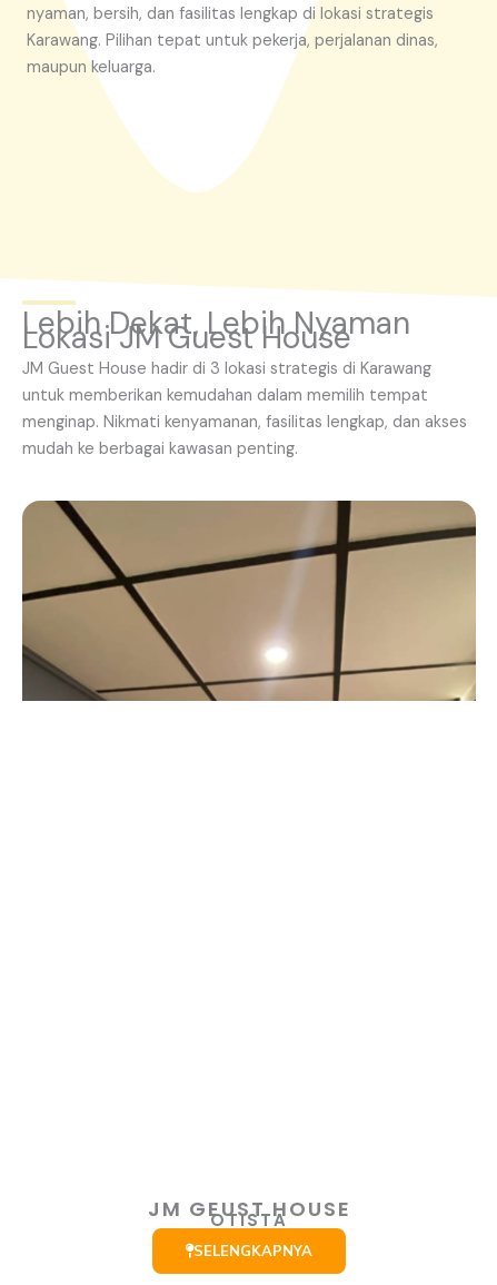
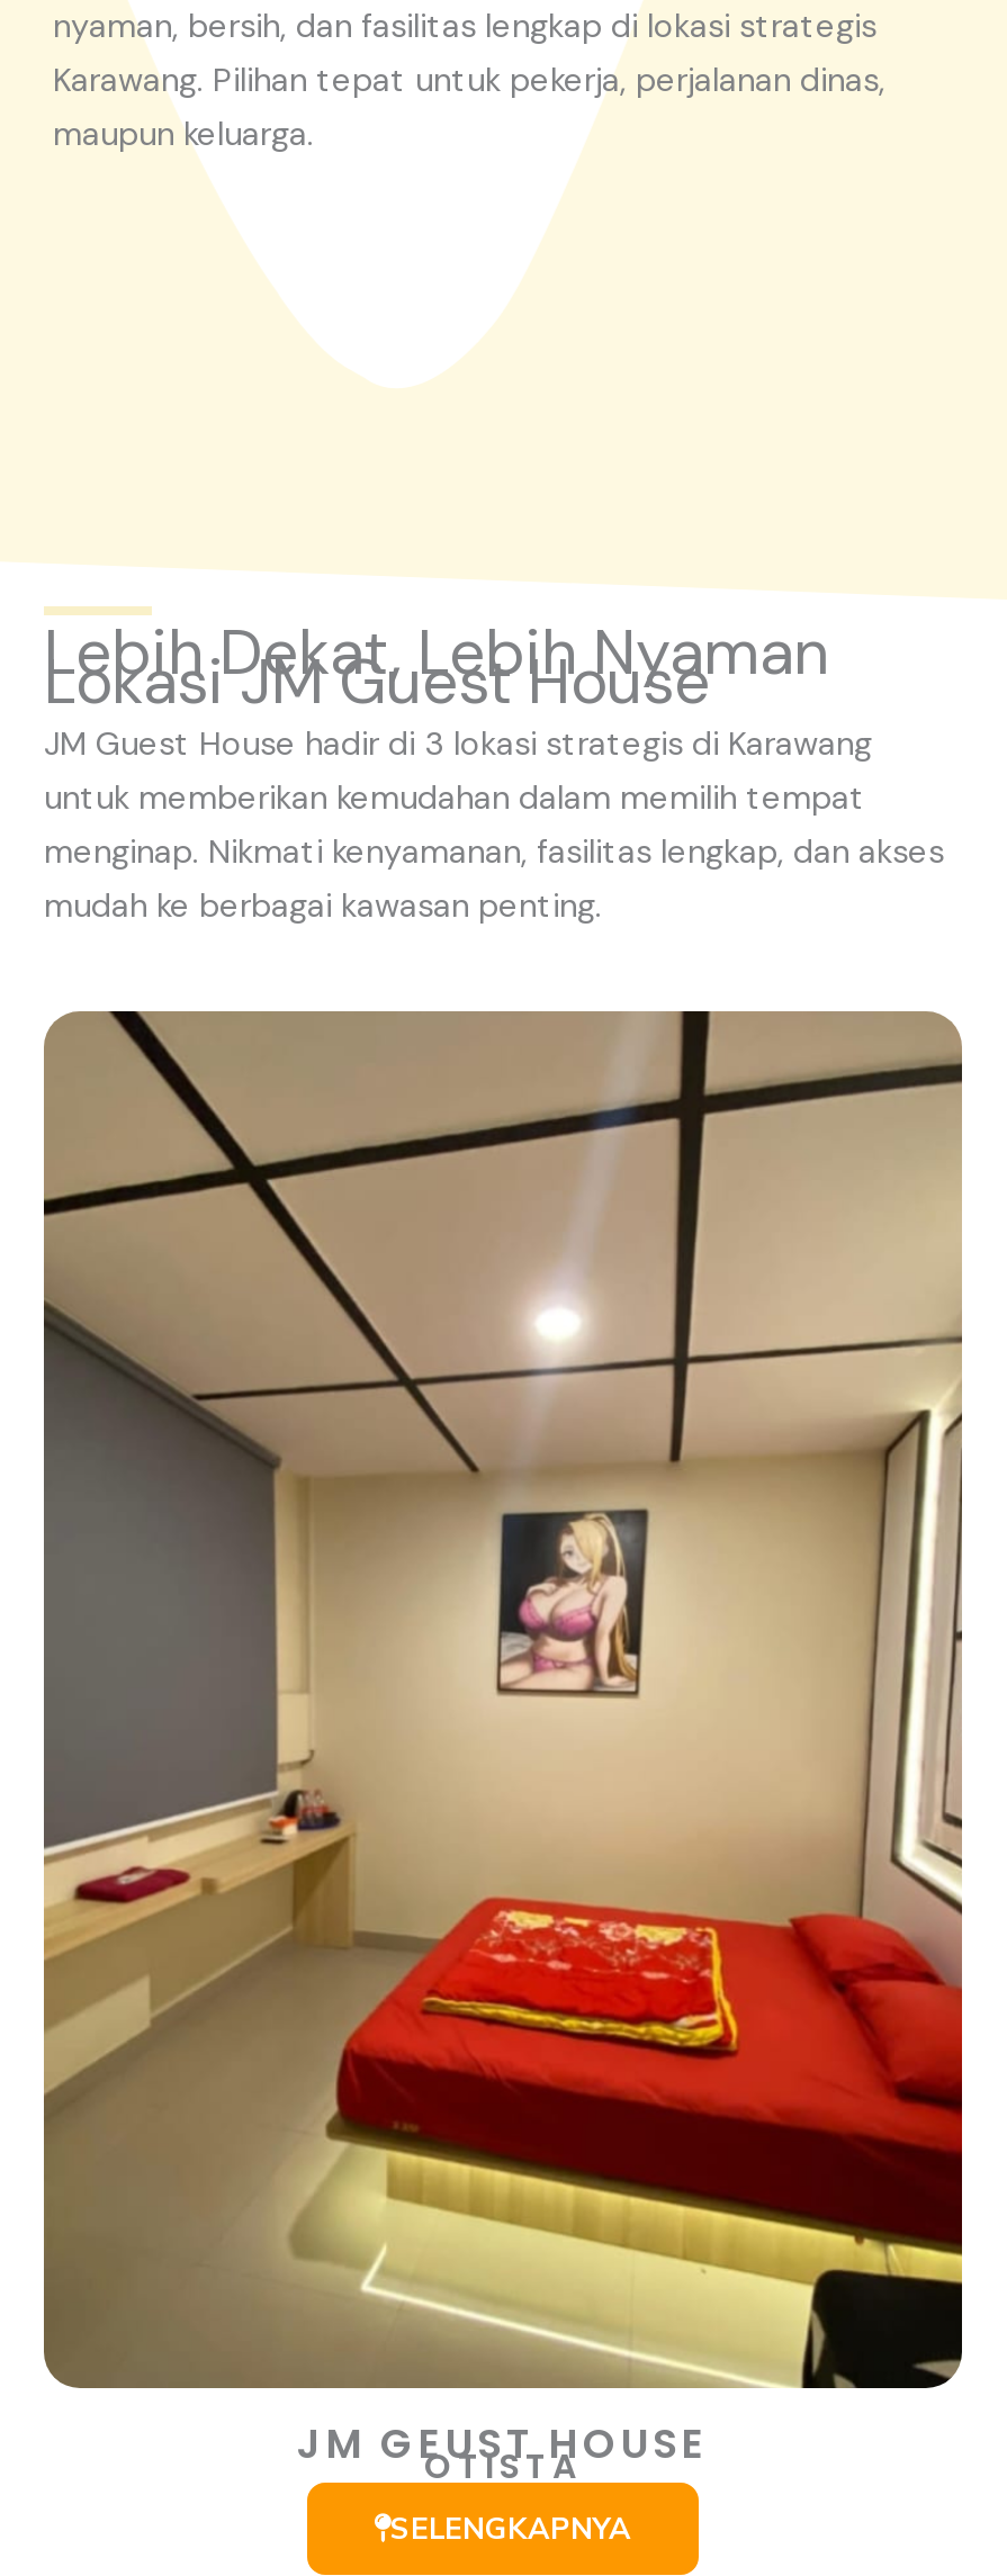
none -> [42,1415,964,2392] [image]

